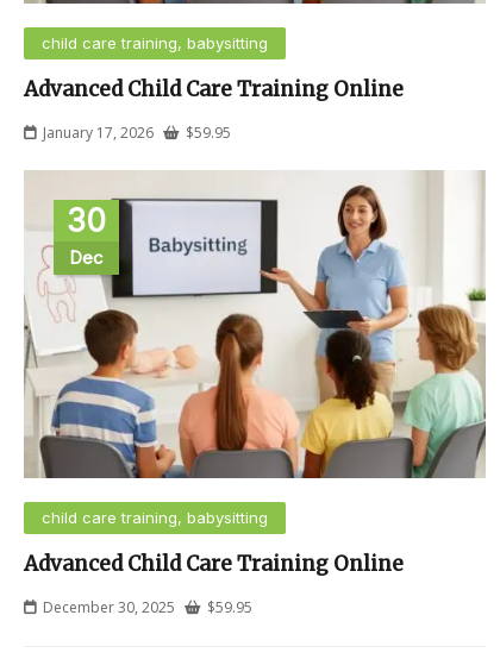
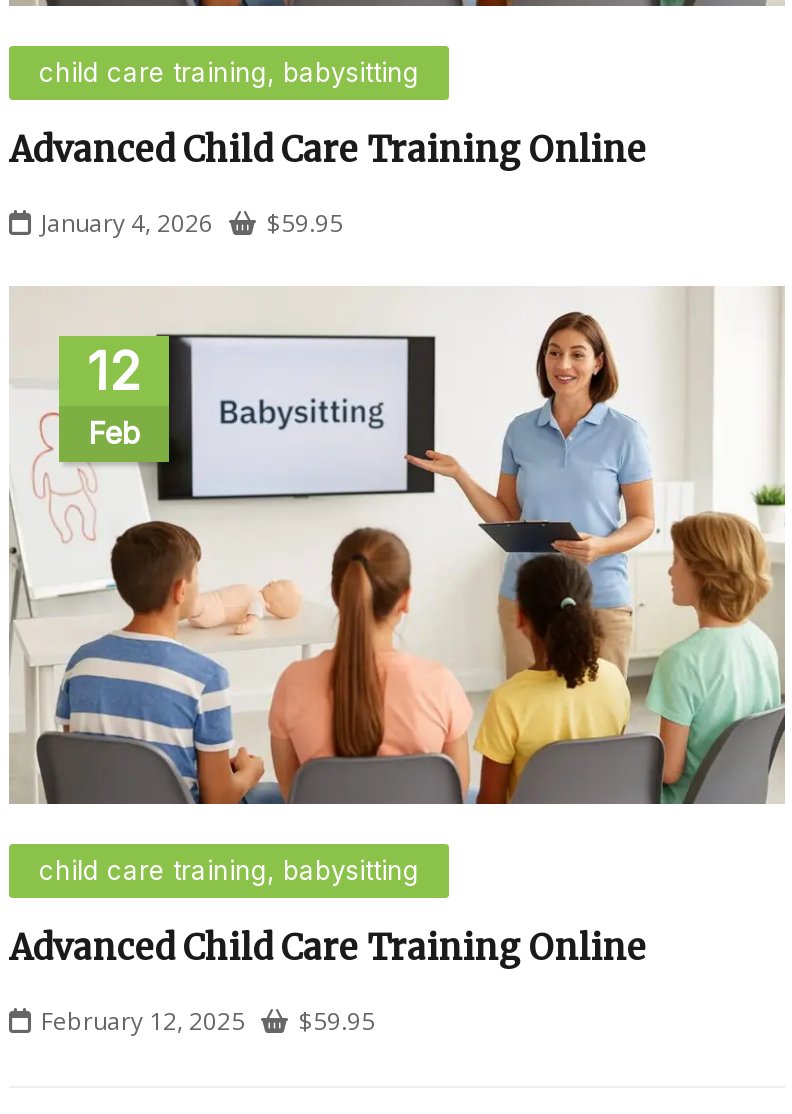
[43,122,231,143] January 17, 2026 $59.95 -> [41,206,343,240] January 4, 2026 $59.95
[67,202,106,269] 30 | Dec -> [87,340,141,452] 12 | Feb
[43,597,252,617] December 30, 2025 $59.95 -> [41,1004,375,1038] February 12, 2025 $59.95

